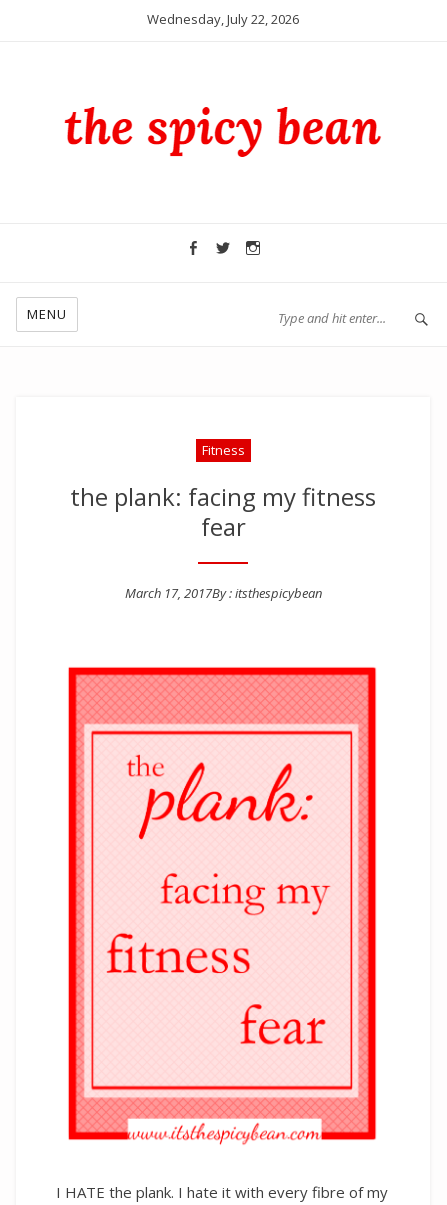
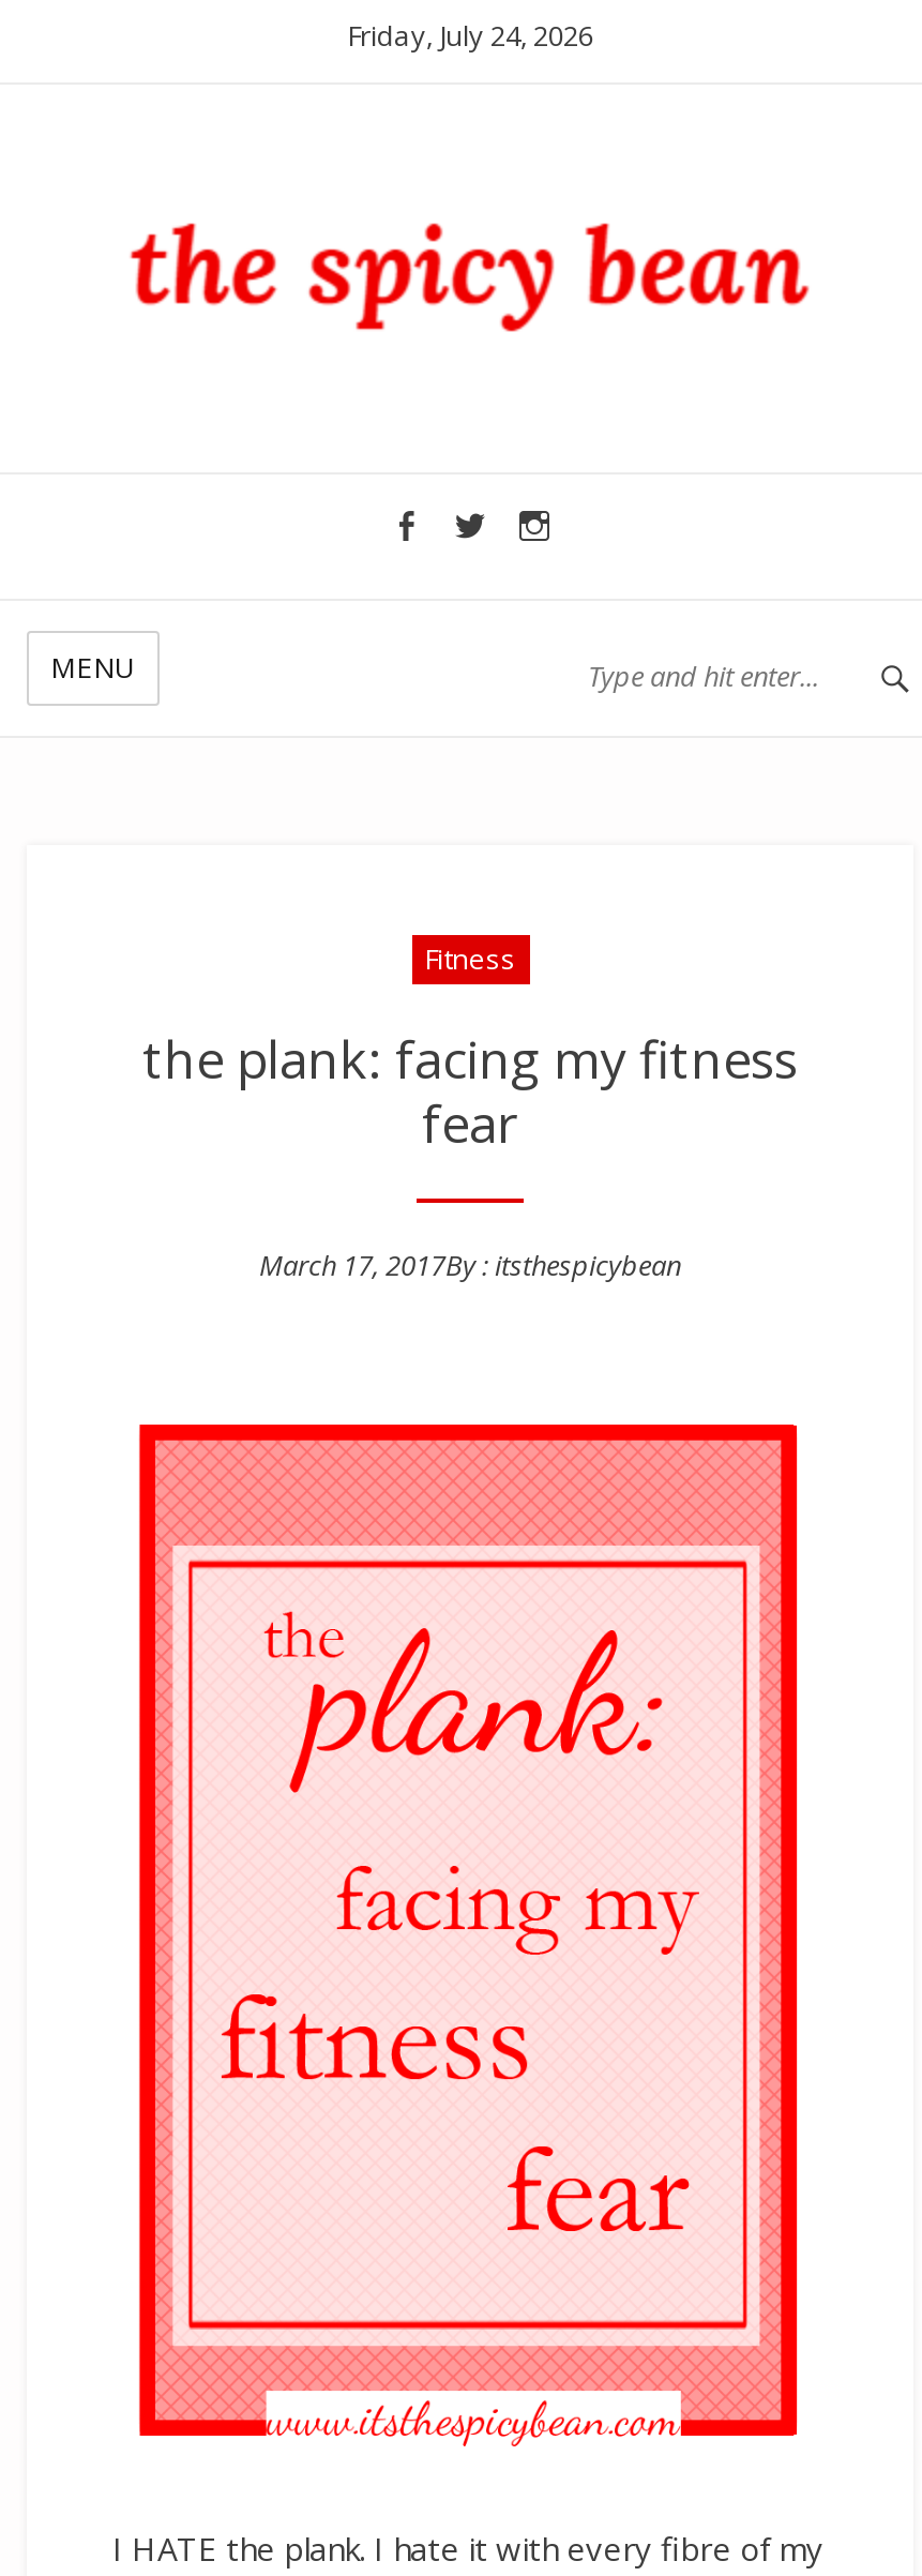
[147,10,299,28] Wednesday, July 22, 2026 -> [347,16,593,55] Friday, July 24, 2026

